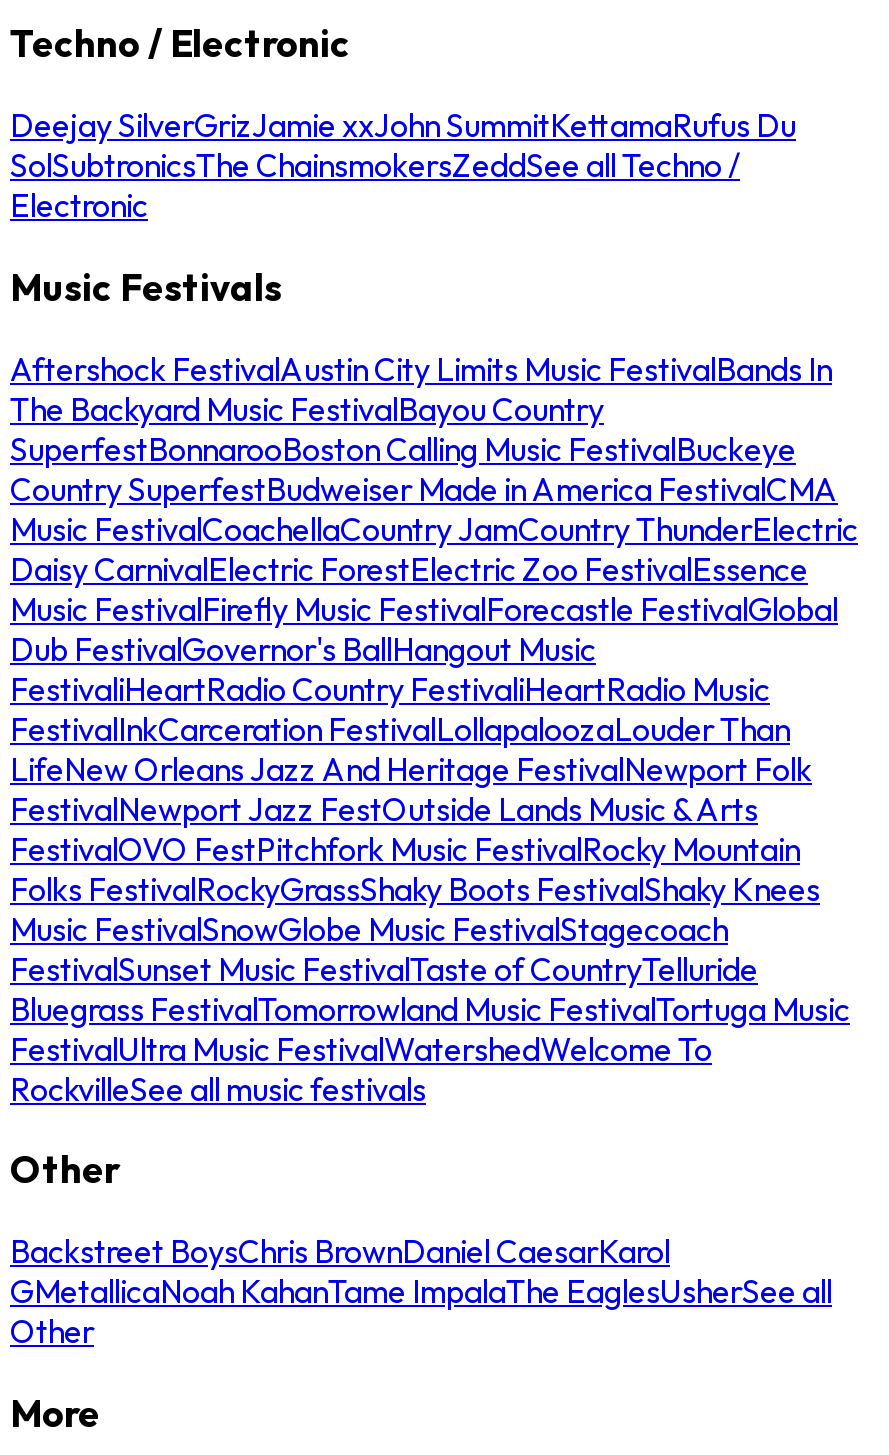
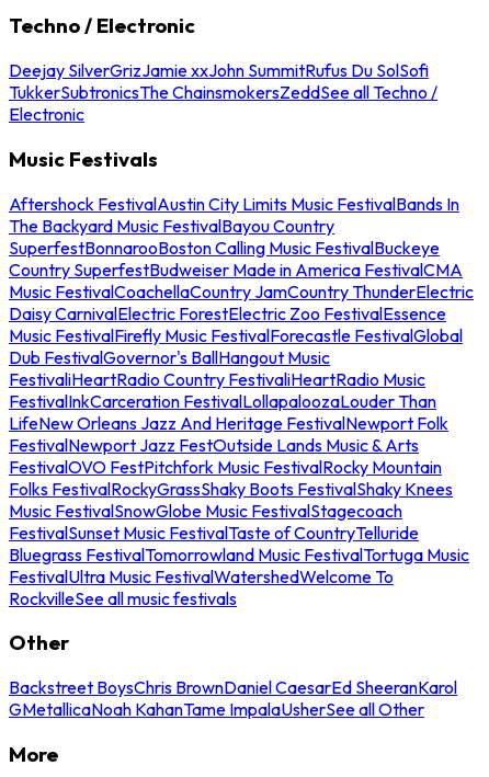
[10,105,796,185] Deejay SilverGrizJamie xxJohn SummitKettamaRufus Du | SolSubtronicsThe ChainsmokersZeddSee all Techno / -> [9,59,437,103] Deejay SilverGrizJamie xxJohn SummitRufus Du SolSofi | TukkerSubtronicsThe ChainsmokersZeddSee all Techno /
[10,1231,832,1351] Backstreet BoysChris BrownDaniel CaesarKarol | GMetallicaNoah KahanTame ImpalaThe EaglesUsherSee all | Other -> [9,676,457,720] Backstreet BoysChris BrownDaniel CaesarEd SheeranKarol | GMetallicaNoah KahanTame ImpalaUsherSee all Other

